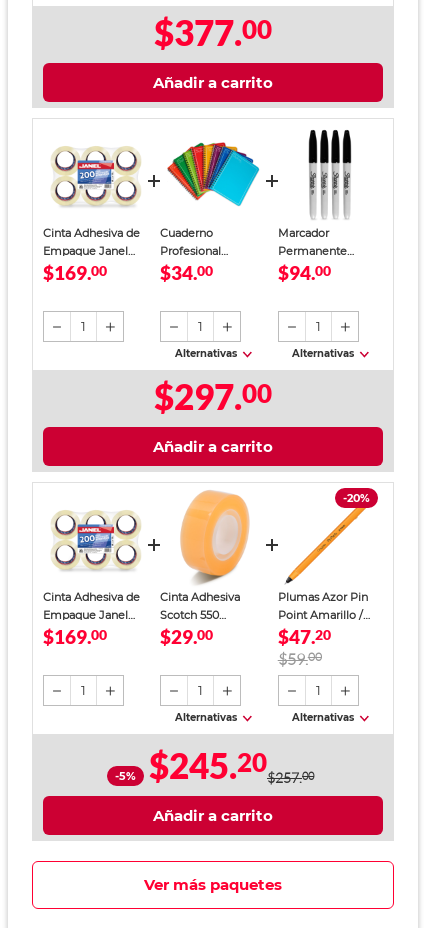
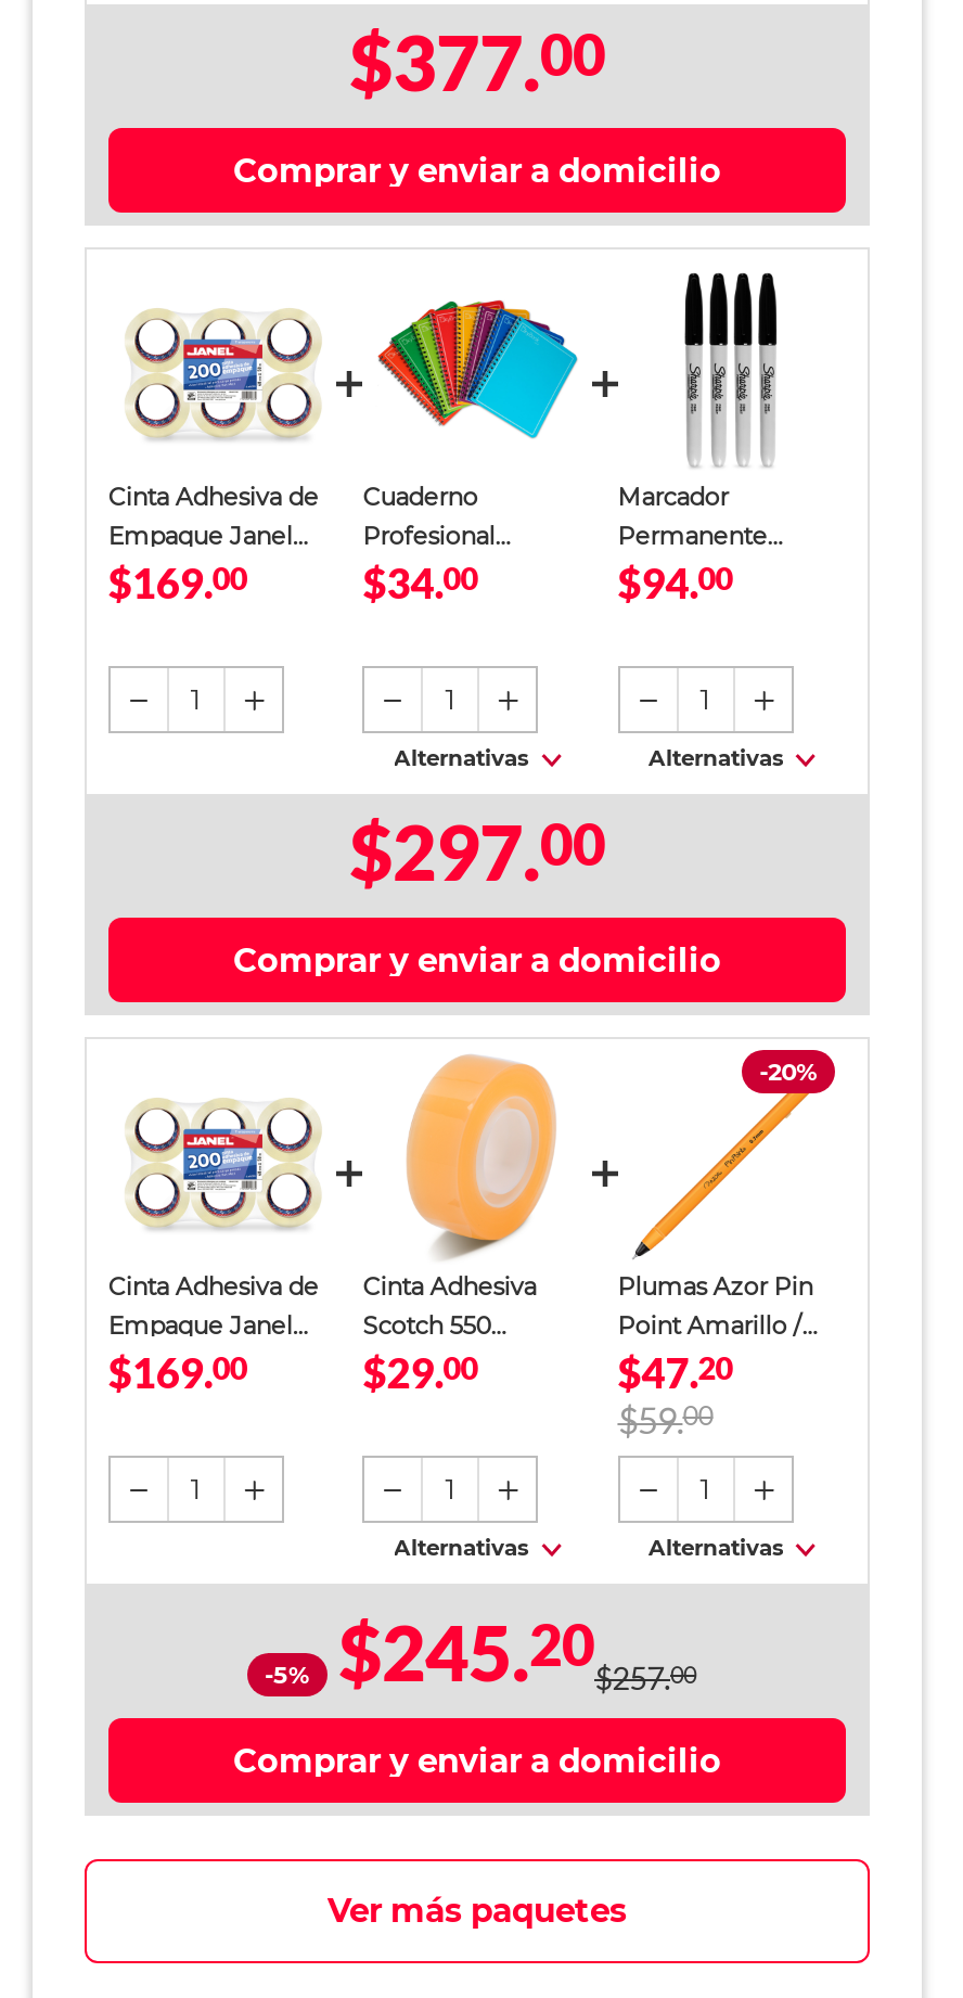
[153,73,273,92] Añadir a carrito -> [233,150,721,191] Comprar y enviar a domicilio
[153,437,273,456] Añadir a carrito -> [233,939,721,981] Comprar y enviar a domicilio
[153,806,273,825] Añadir a carrito -> [233,1740,721,1781] Comprar y enviar a domicilio

